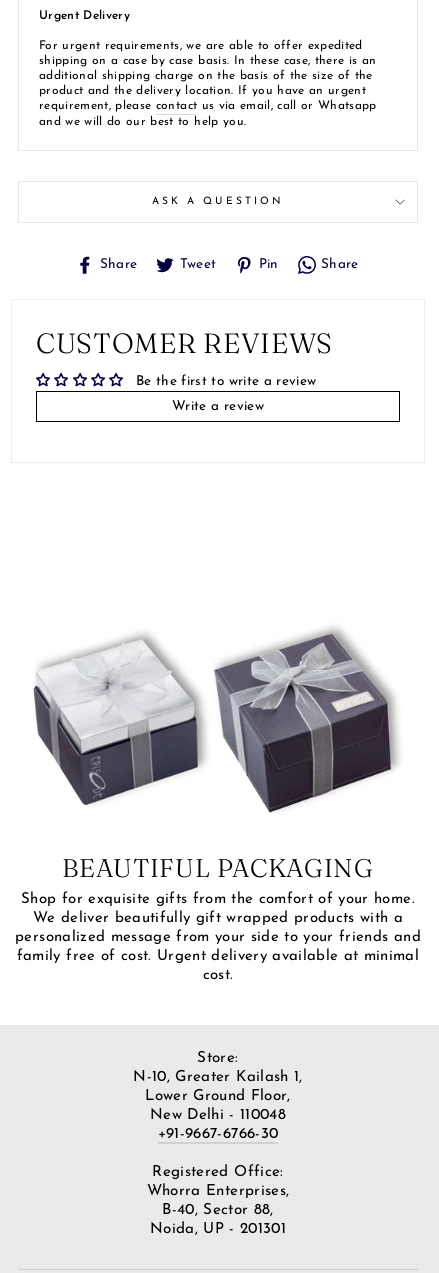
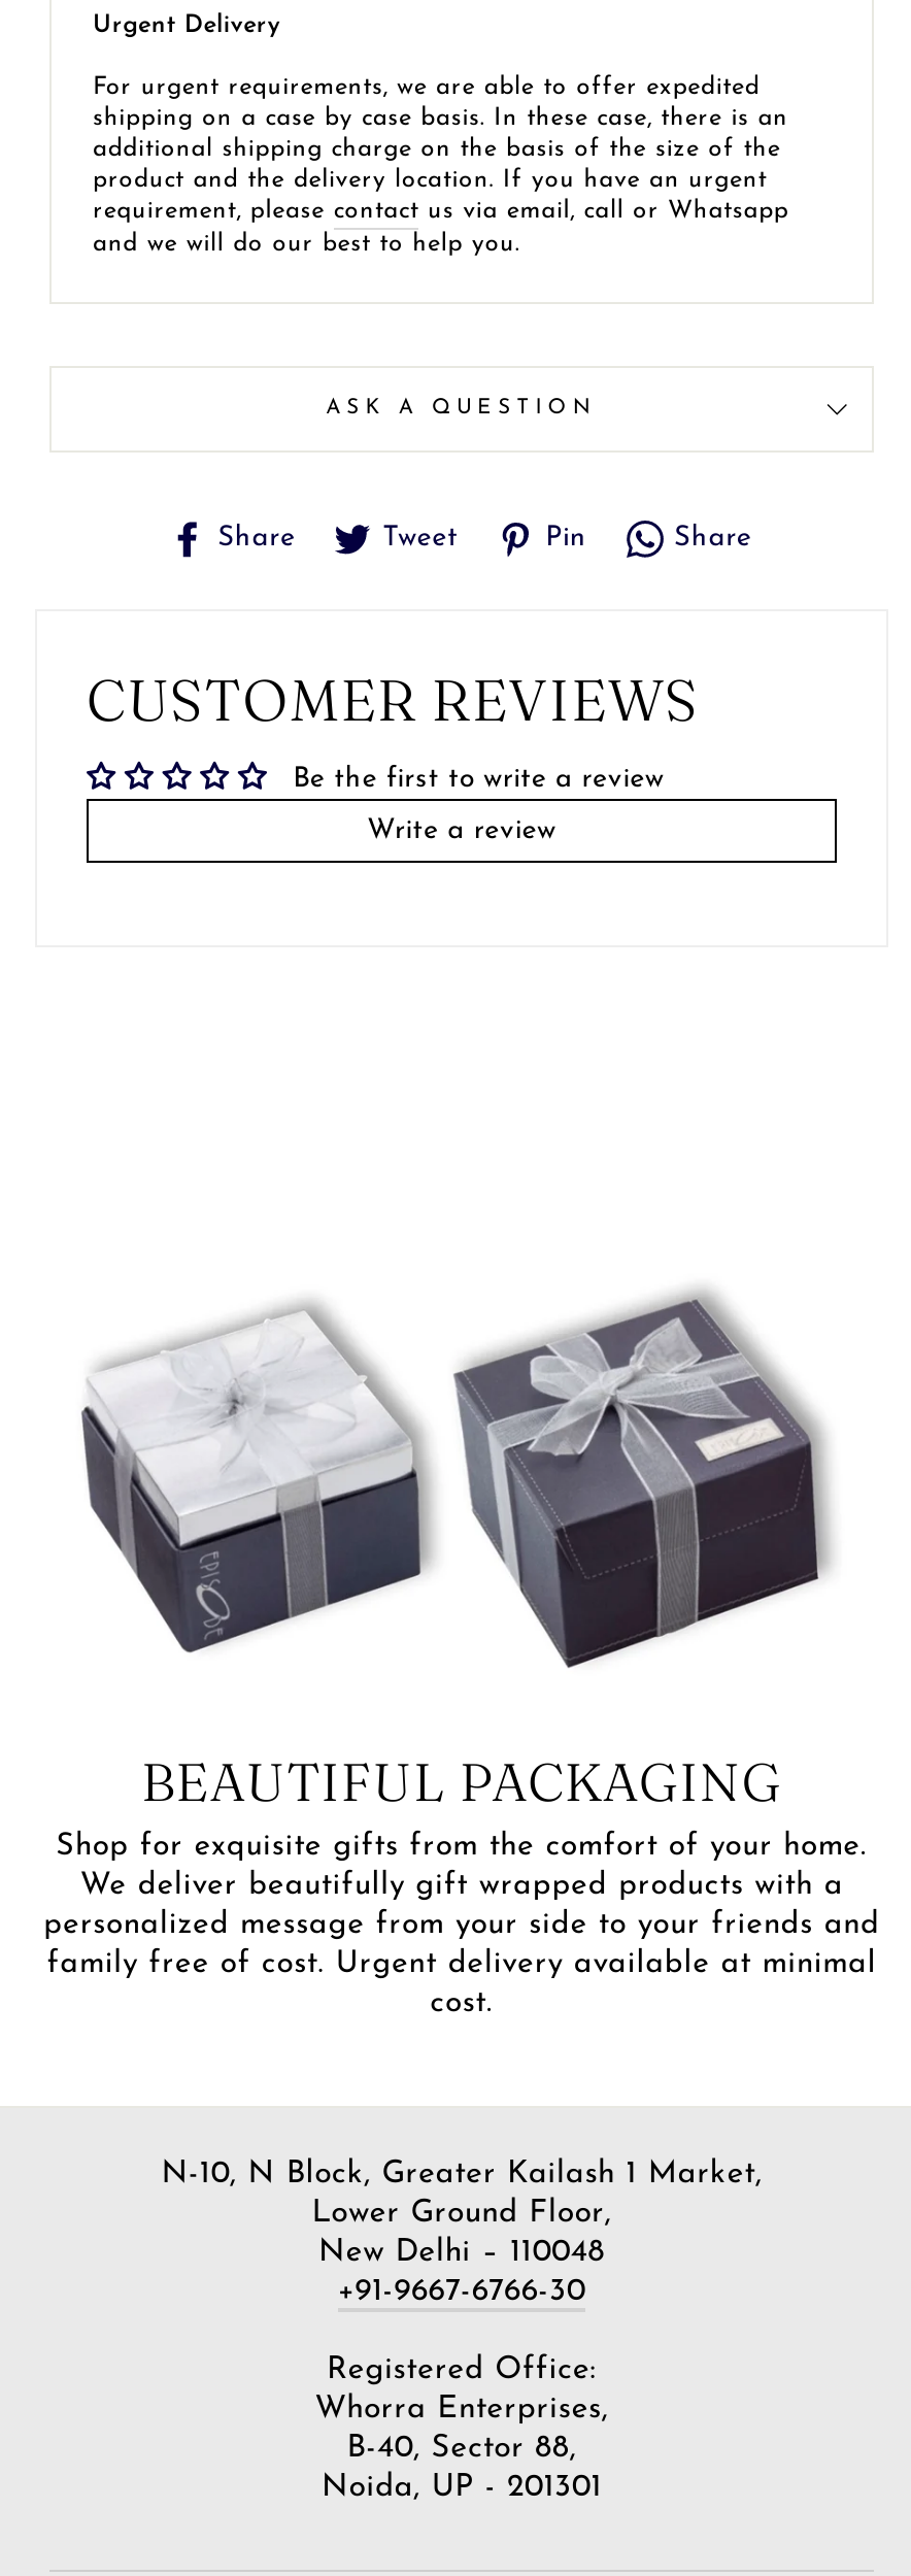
[133,1051,303,1085] Store: | N-10, Greater Kailash 1, -> [161,2159,762,2190] N-10, N Block, Greater Kailash 1 Market,
[150,1108,286,1123] New Delhi - 110048 -> [318,2237,605,2268] New Delhi – 110048

